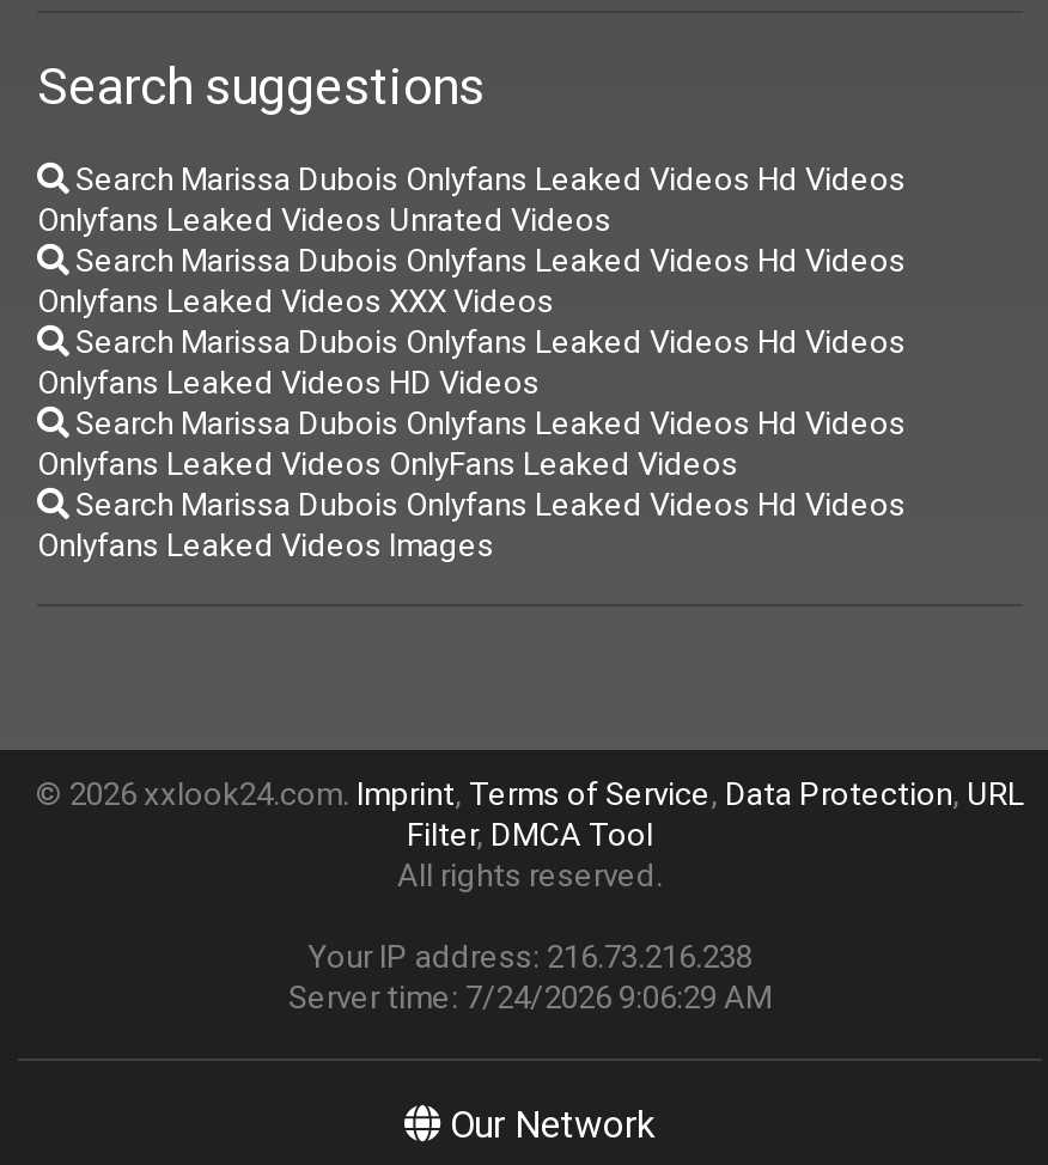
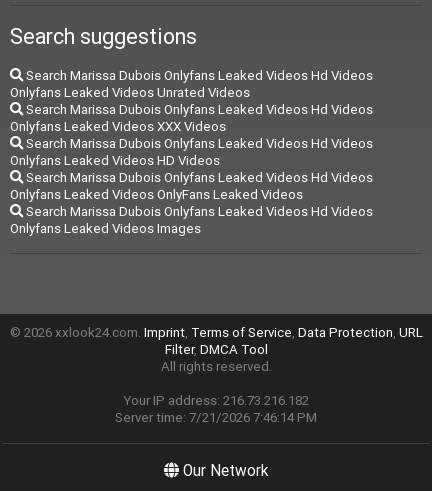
[307,937,753,978] Your IP address: 216.73.216.238 -> [123,392,309,409] Your IP address: 216.73.216.182
[288,978,772,1019] Server time: 7/24/2026 9:06:29 AM -> [115,409,317,426] Server time: 7/21/2026 7:46:14 PM

